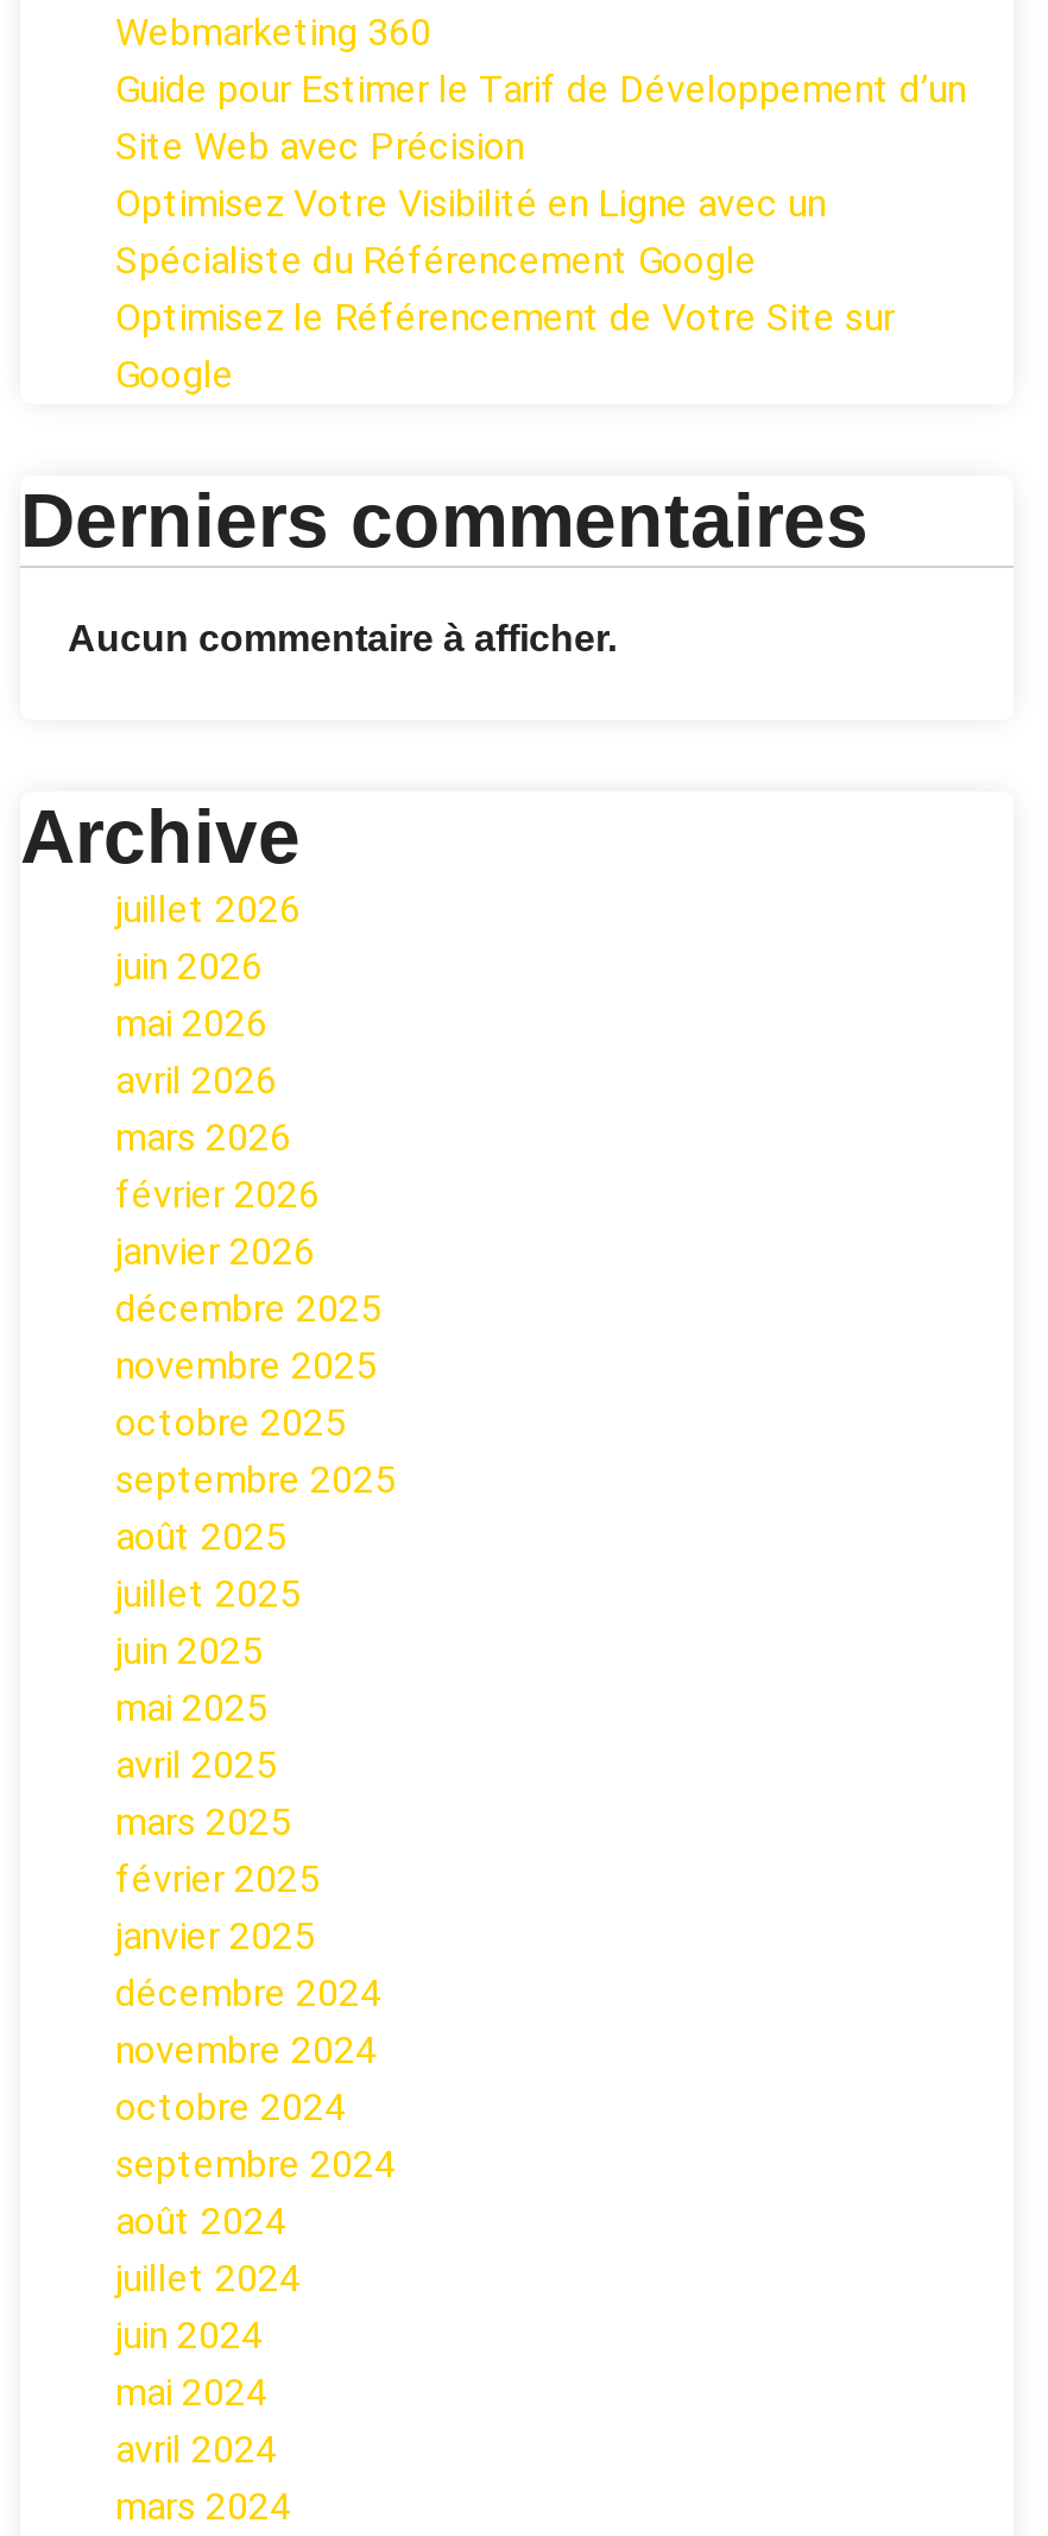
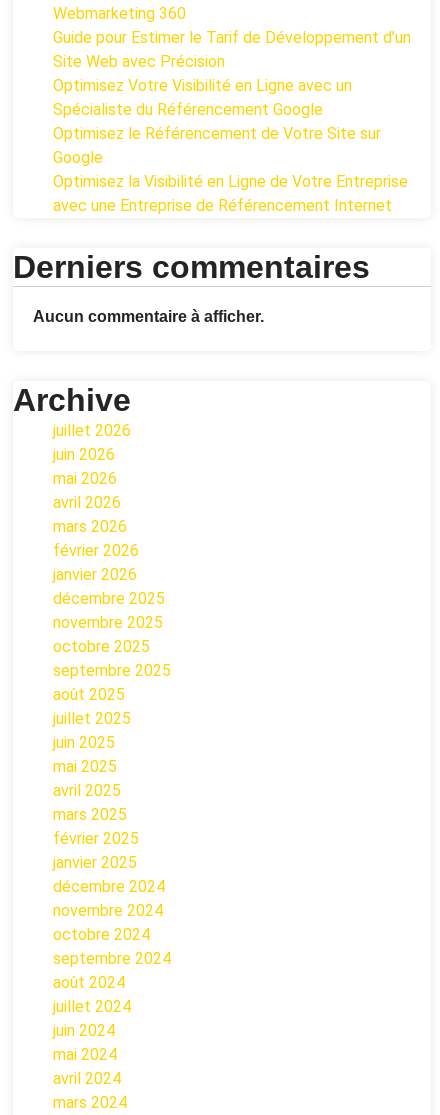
none -> [53,172,408,215] Optimisez la Visibilité en Ligne de Votre Entreprise | avec une Entreprise de Référencement Internet

